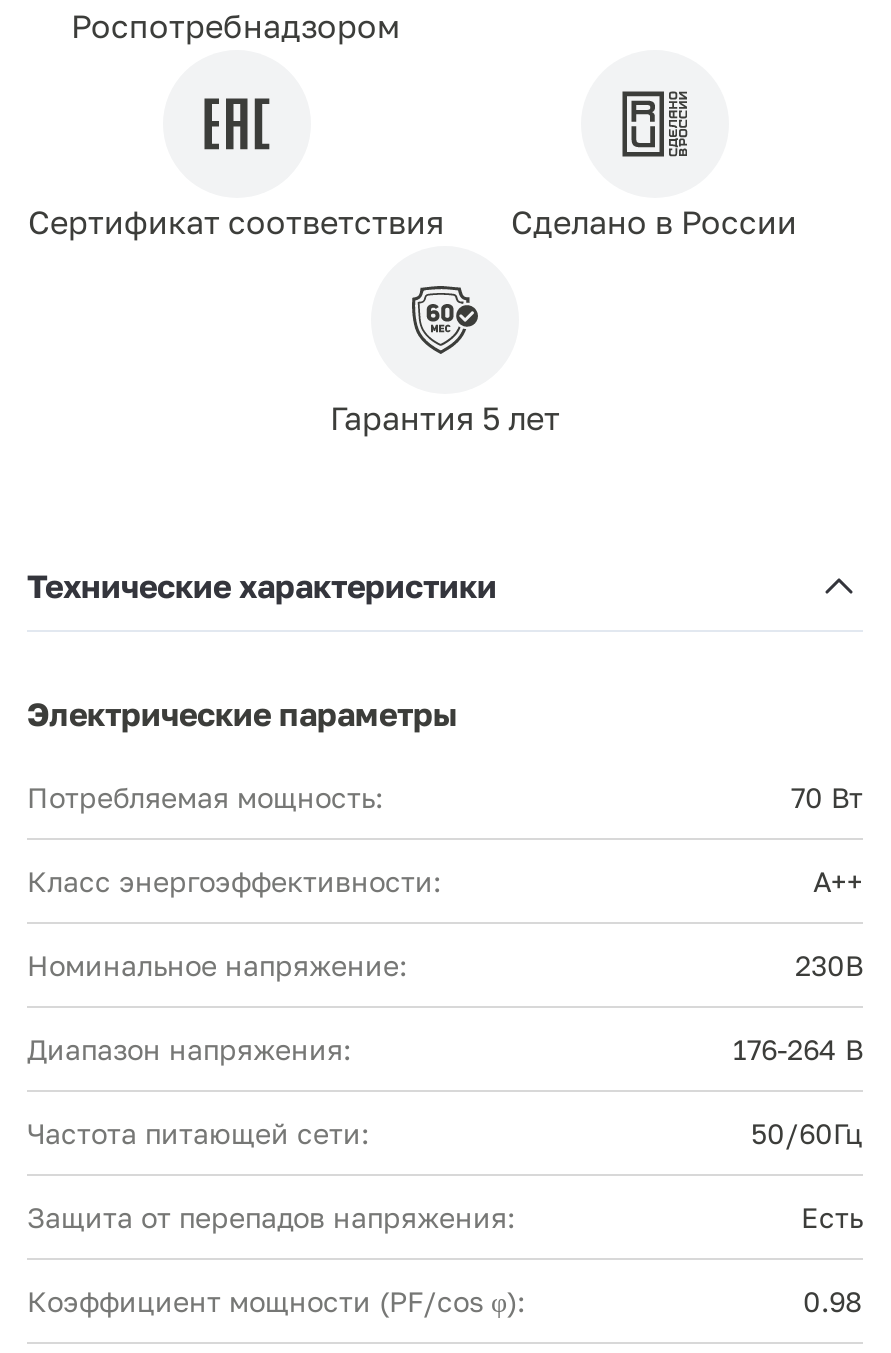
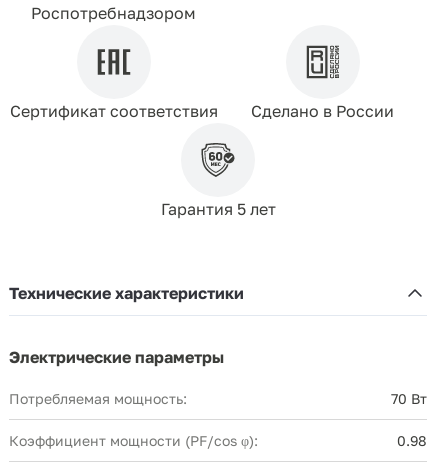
[27,864,863,1234] Класс энергоэффективности: | А++ | Номинальное напряжение: | 230В | Диапазон напряжения: | 176-264 В | Частота питающей сети: | 50/60Гц | Защита от перепадов напряжения: | Есть -> none

